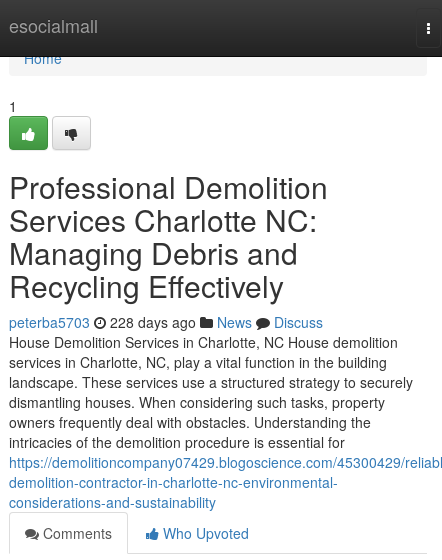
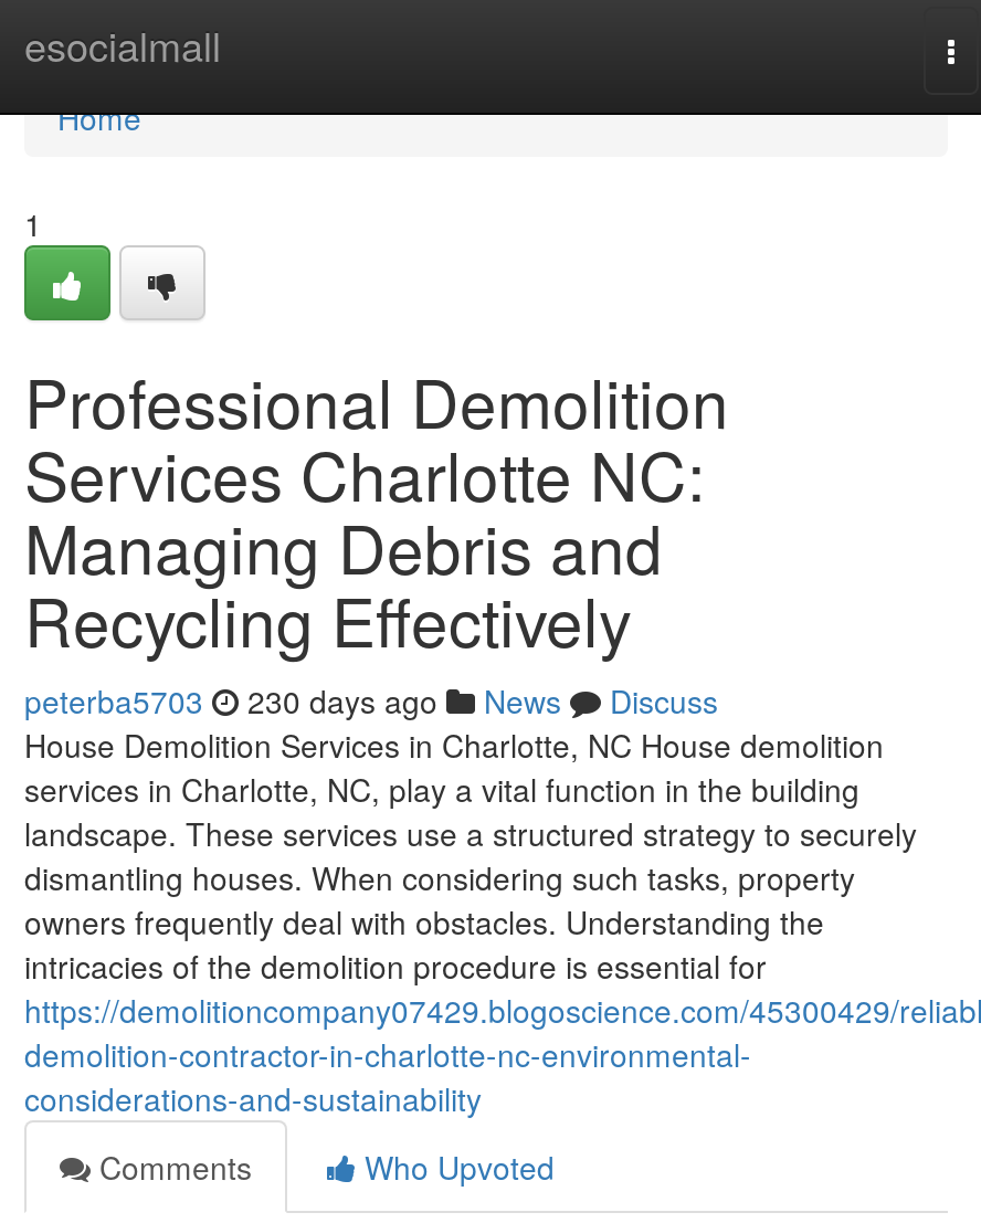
[9,312,323,332] peterba5703 228 days ago News Discuss -> [24,678,718,723] peterba5703 230 days ago News Discuss

